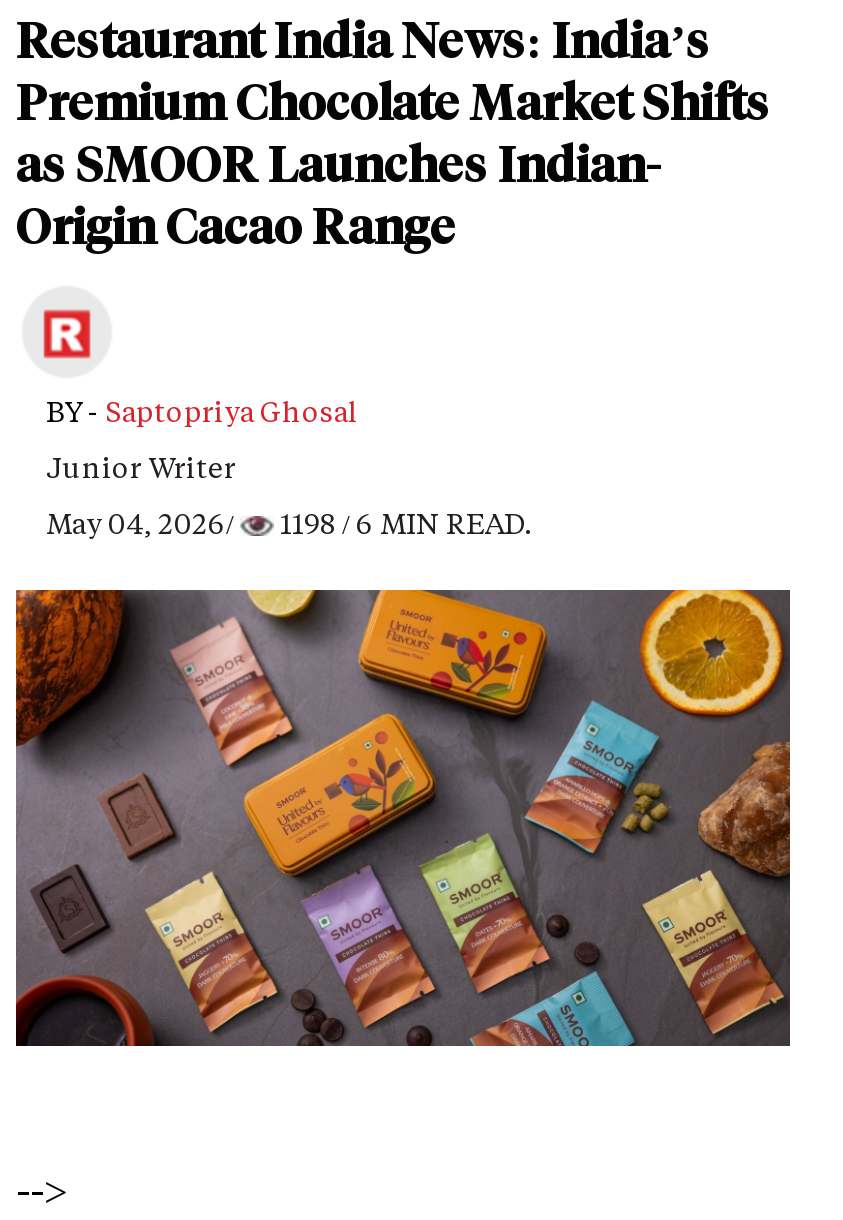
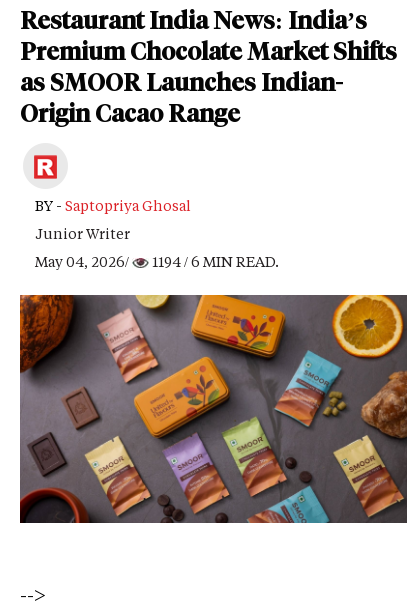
[46,504,532,542] May 04, 2026/ 1198 / 6 MIN READ. -> [35,252,279,271] May 04, 2026/ 1194 / 6 MIN READ.

